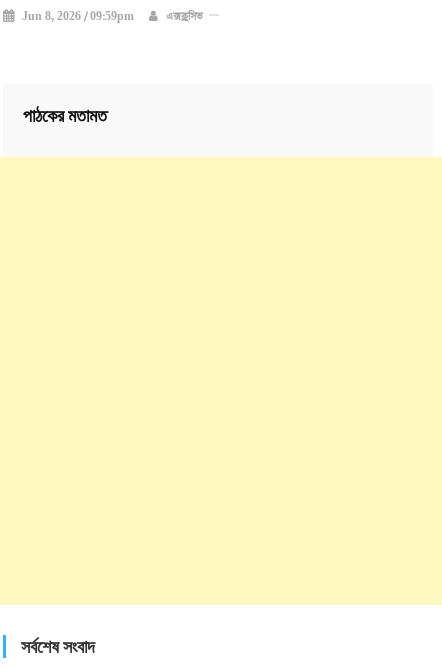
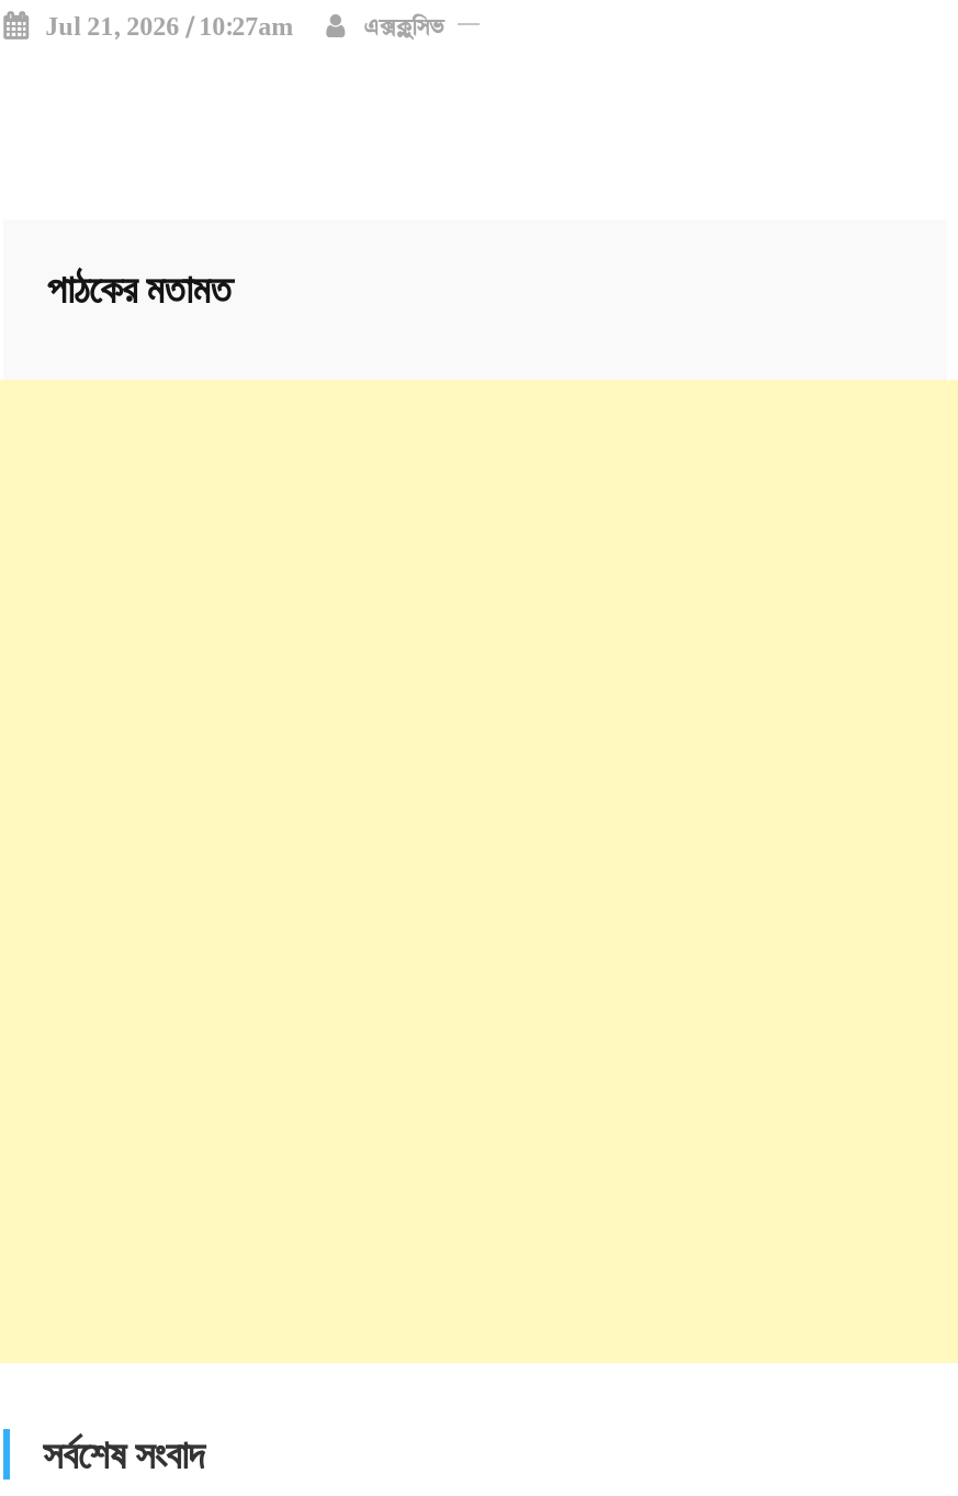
[22,10,134,24] Jun 8, 2026 / 09:59pm -> [45,12,293,43] Jul 21, 2026 / 10:27am

